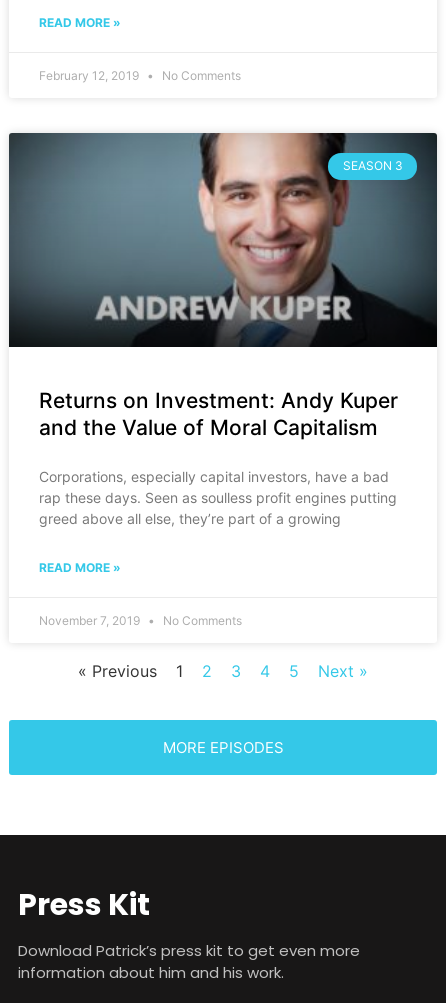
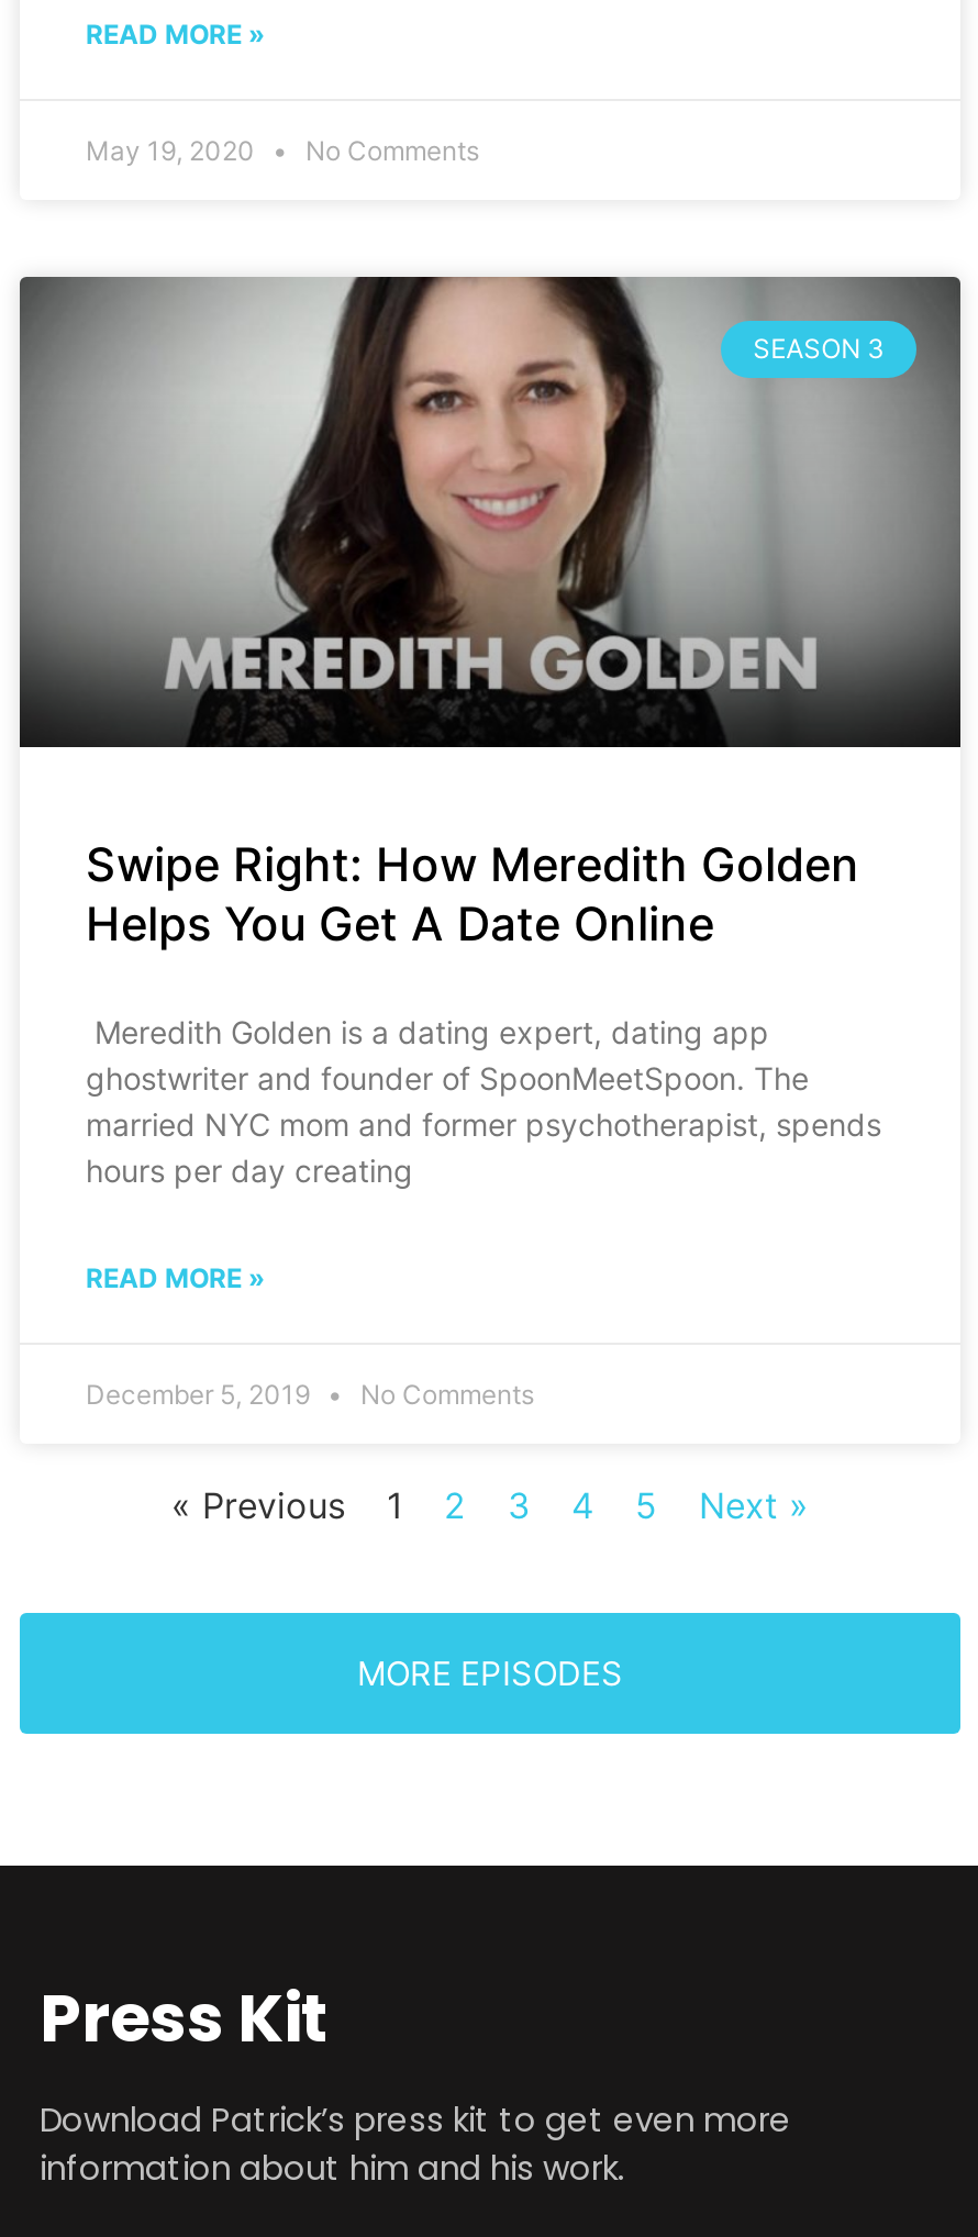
[39,68,241,83] February 12, 2019 No Comments -> [86,134,479,167] May 19, 2020 No Comments
[10,133,436,348] [image] -> [20,276,960,750] [image]
[39,388,398,440] Returns on Investment: Andy Kuper | and the Value of Moral Capitalism -> [86,837,859,951] Swipe Right: How Meredith Golden | Helps You Get A Date Online
[39,468,397,527] Corporations, especially capital investors, have a bad | rap these days. Seen as soulless profit engines putting | greed above all else, they’re part of a growing -> [86,1013,881,1188] Meredith Golden is a dating expert, dating app | ghostwriter and founder of SpoonMeetSpoon. The | married NYC mom and former psychotherapist, spends | hours per day creating
[39,613,242,628] November 7, 2019 No Comments -> [86,1377,534,1410] December 5, 2019 No Comments

